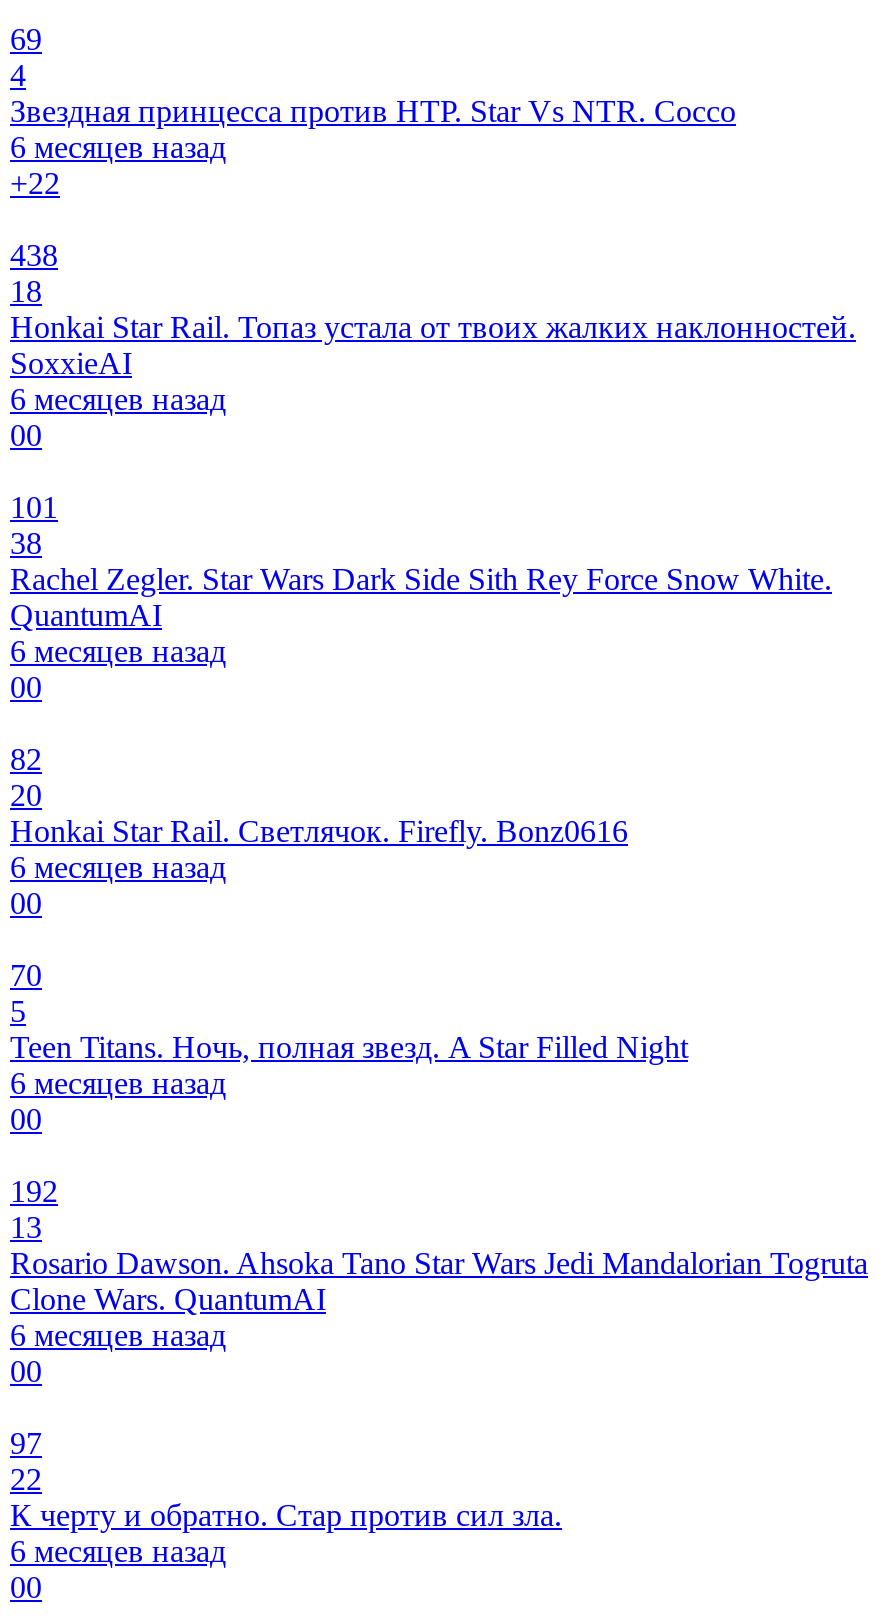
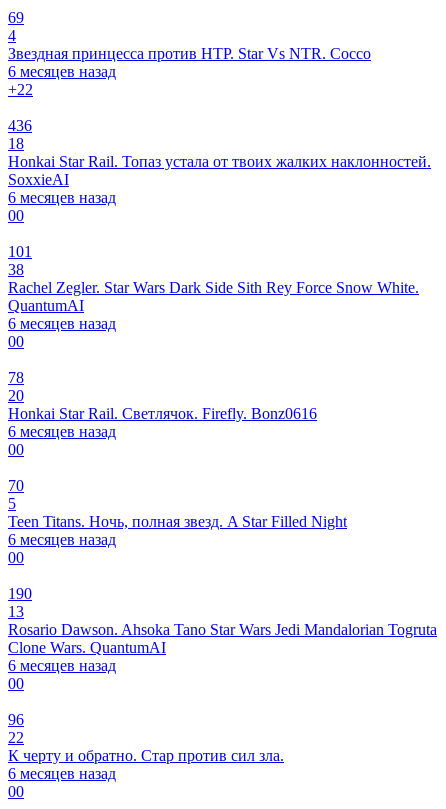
[10,238,58,272] 438 -> [8,117,32,134] 436
[10,742,42,776] 82 -> [8,369,24,386] 78
[10,1174,58,1208] 192 -> [8,585,32,602] 190
[10,1426,42,1460] 97 -> [8,711,24,728] 96

